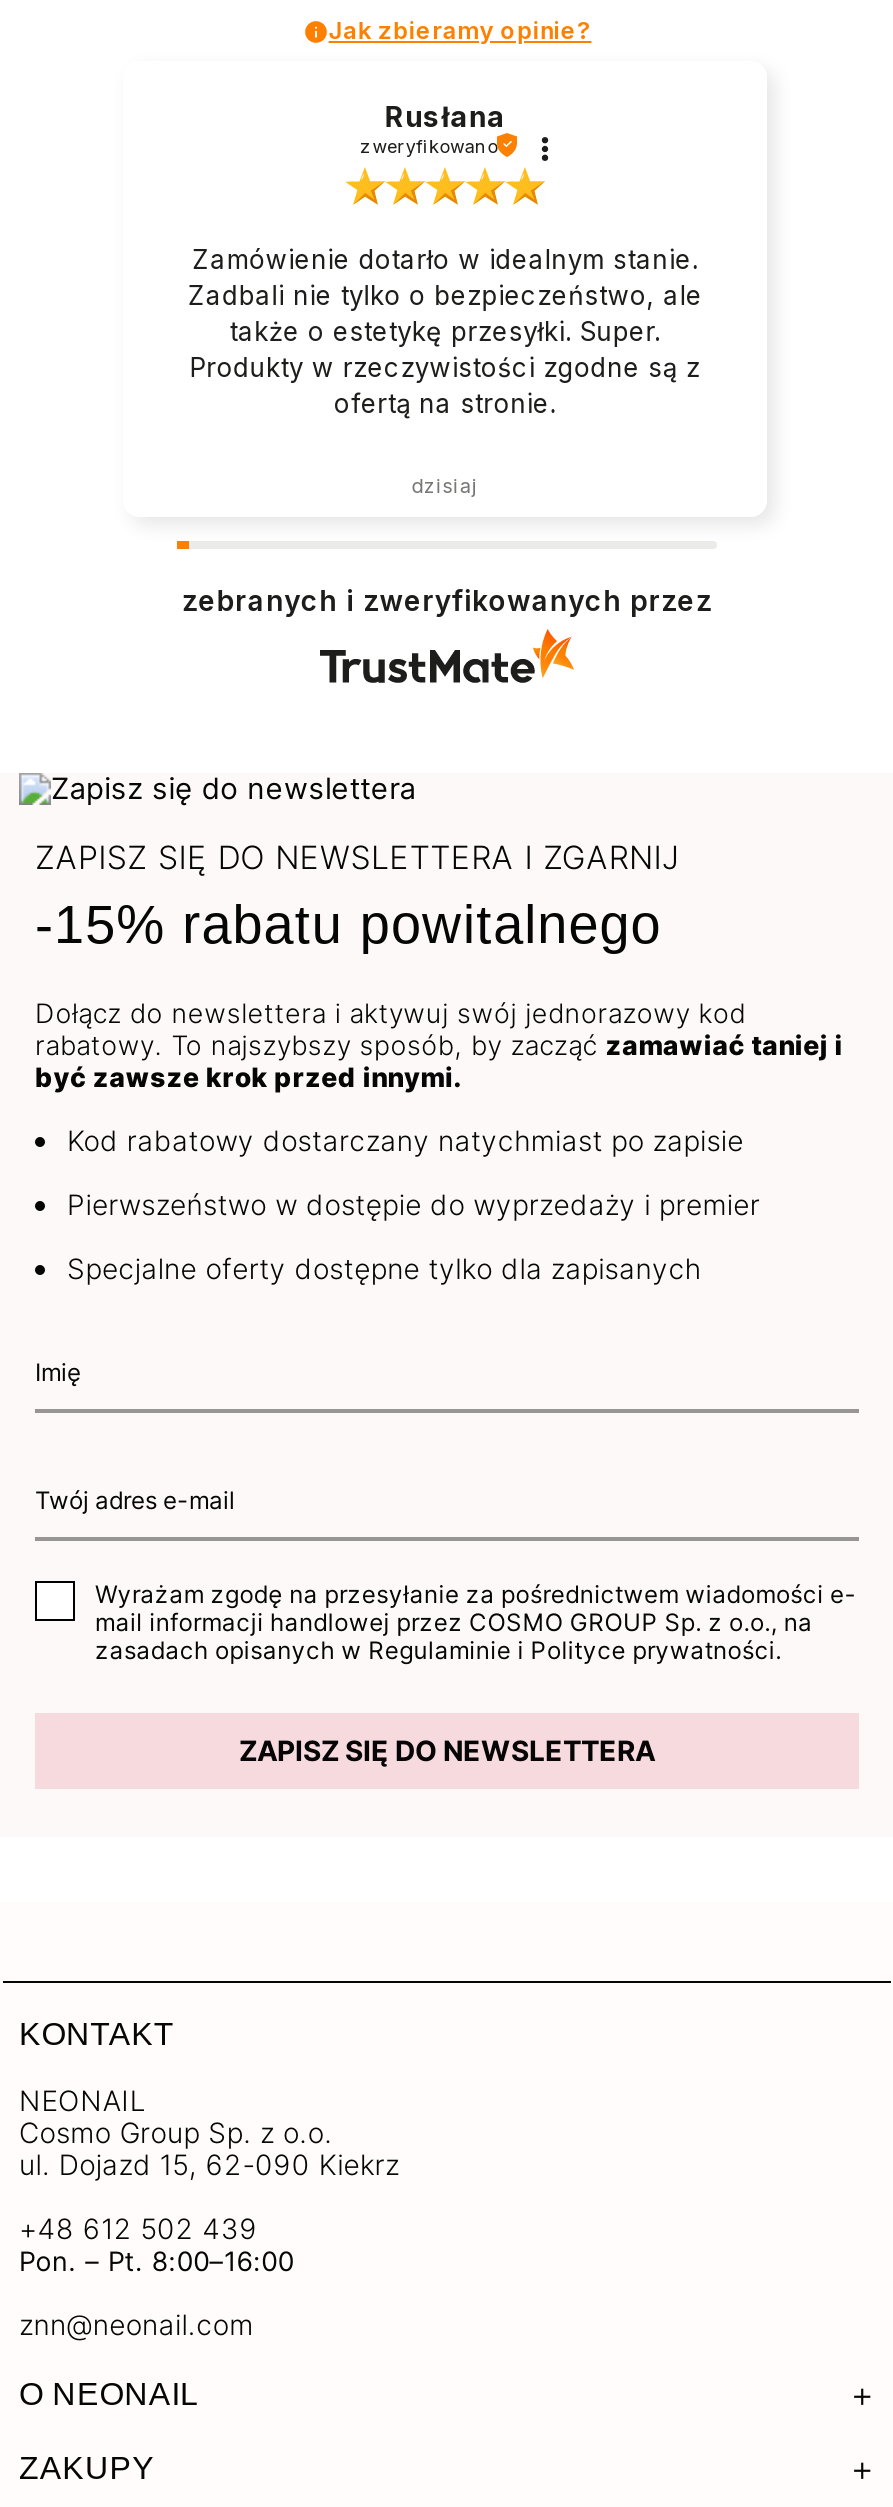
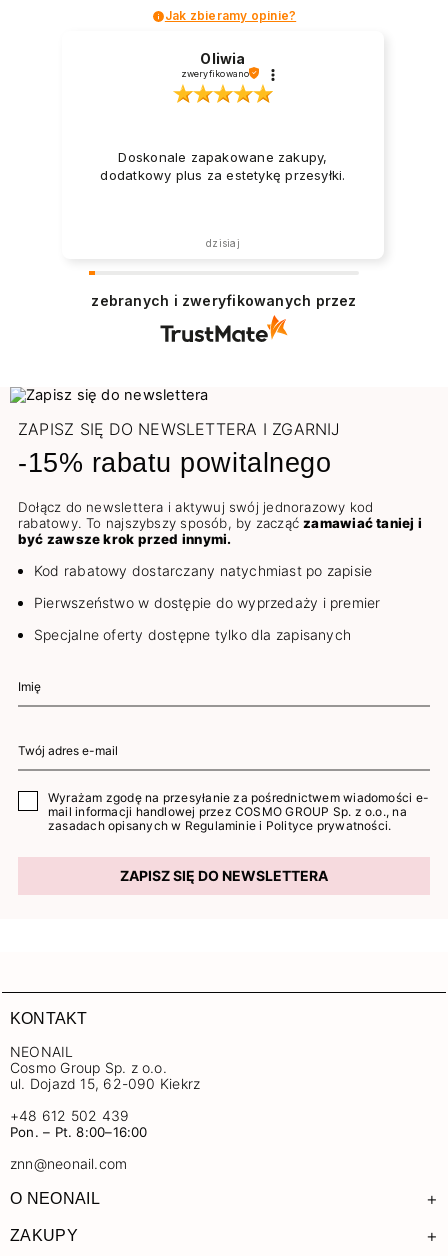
[384,98,506,132] Rusłana -> [200,49,246,66] Oliwia
[187,243,703,419] Zamówienie dotarło w idealnym stanie. | Zadbali nie tylko o bezpieczeństwo, ale | także o estetykę przesyłki. Super. | Produkty w rzeczywistości zgodne są z | ofertą na stronie. -> [100,149,346,183] Doskonale zapakowane zakupy, | dodatkowy plus za estetykę przesyłki.

